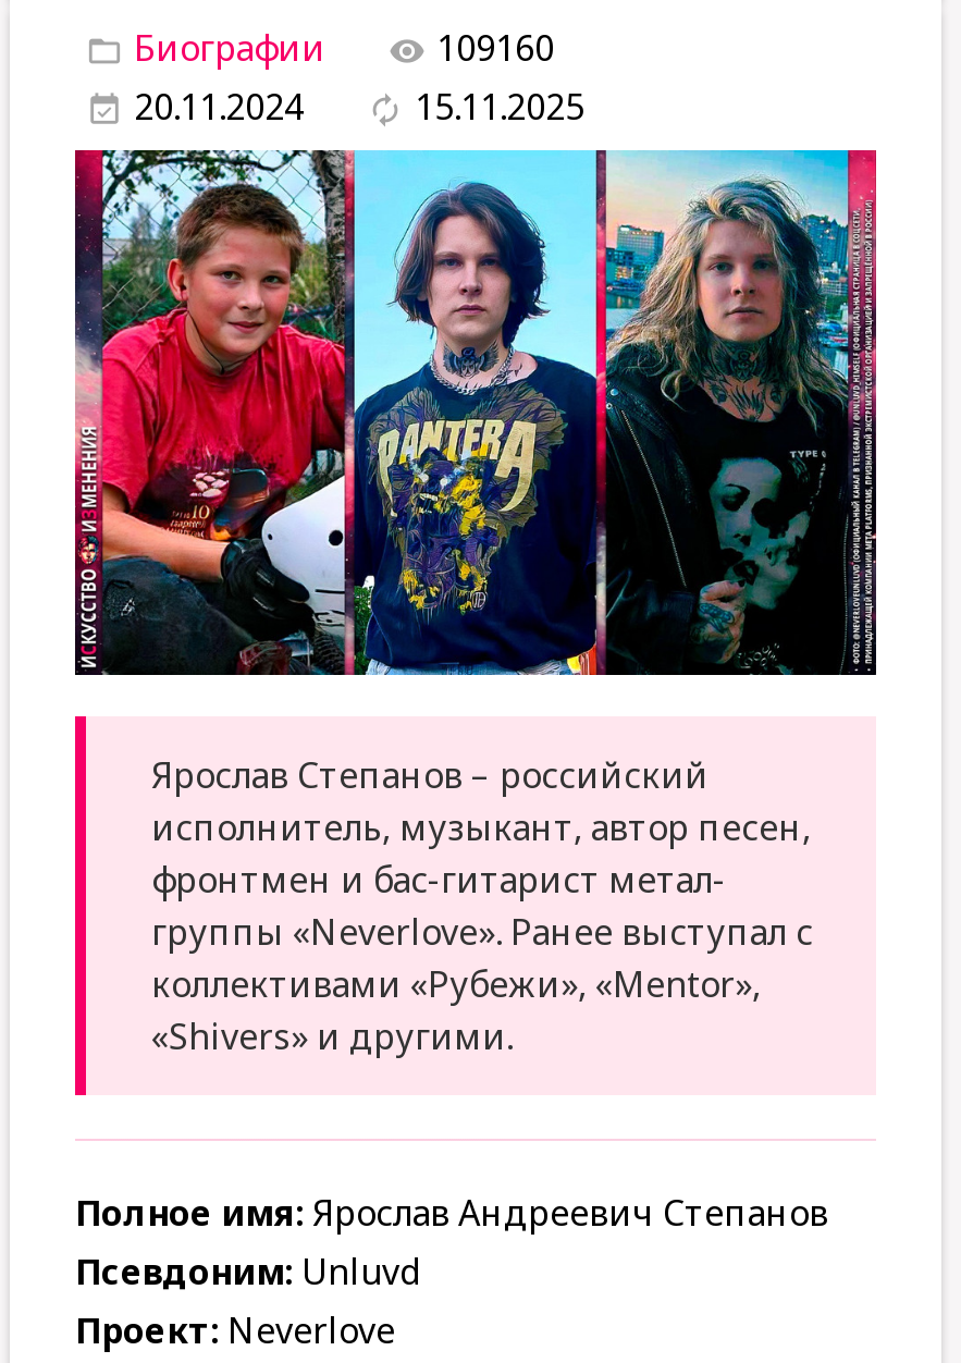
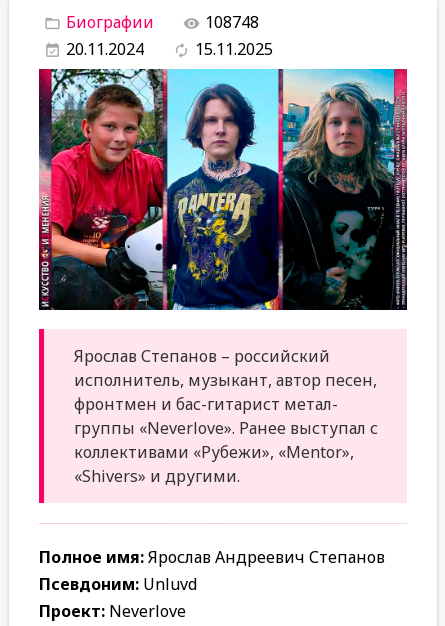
[436,24,554,72] 109160 -> [205,11,259,33] 108748

